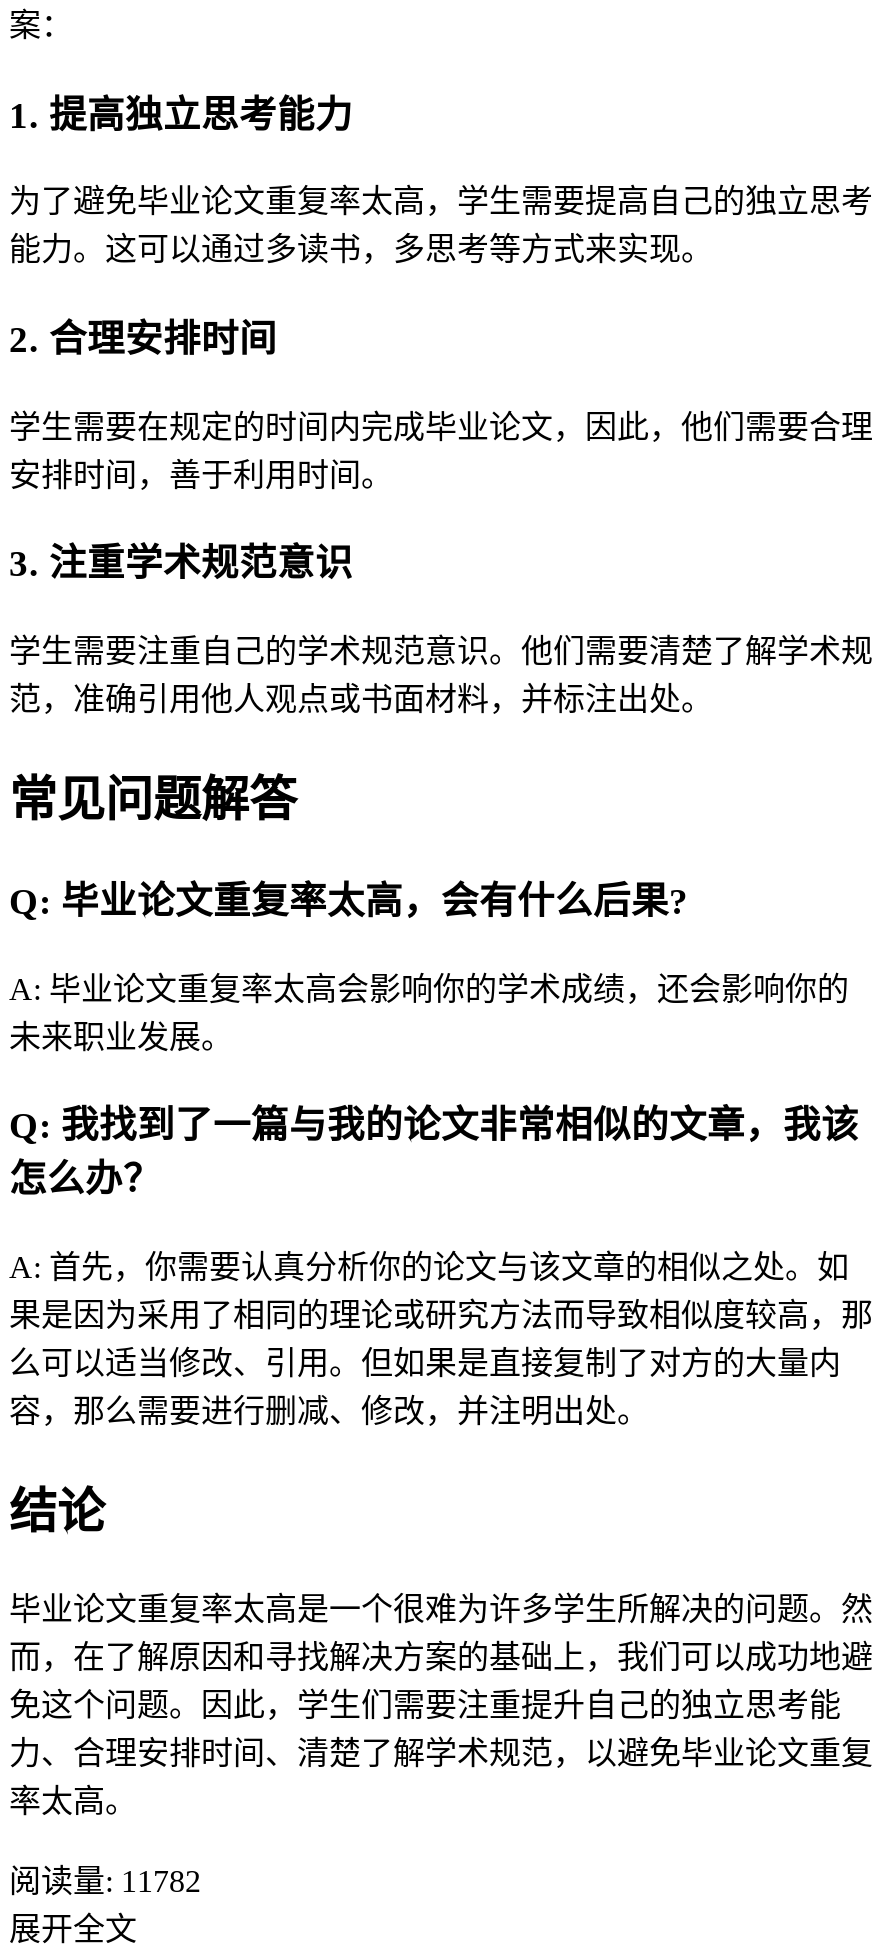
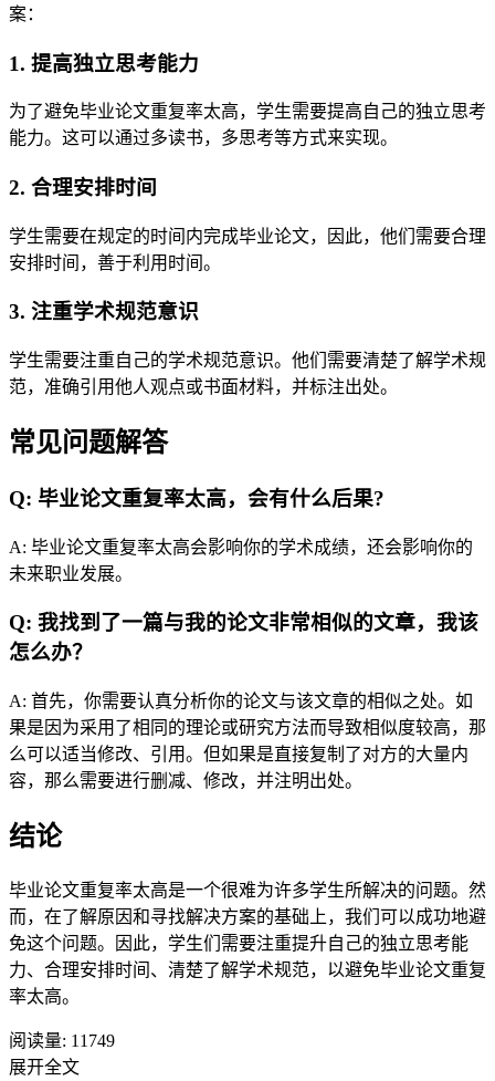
[9,1864,201,1898] 阅读量: 11782 -> [9,1031,115,1050] 阅读量: 11749

